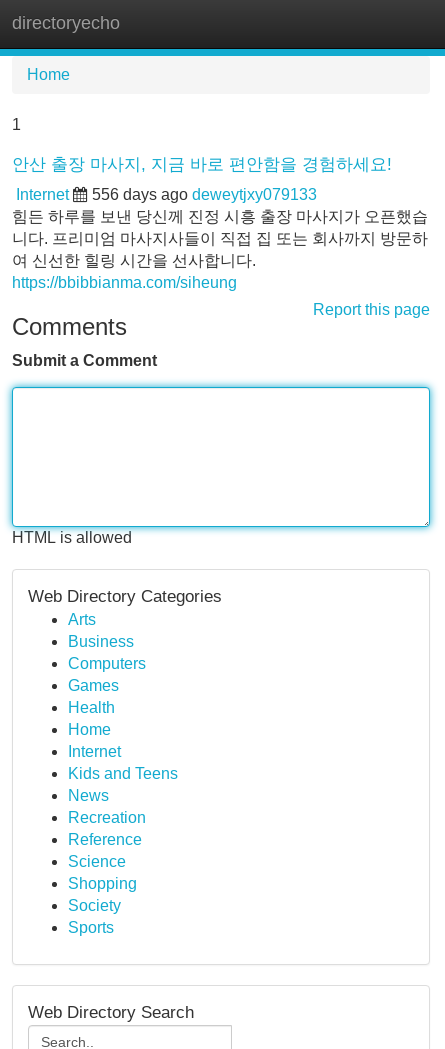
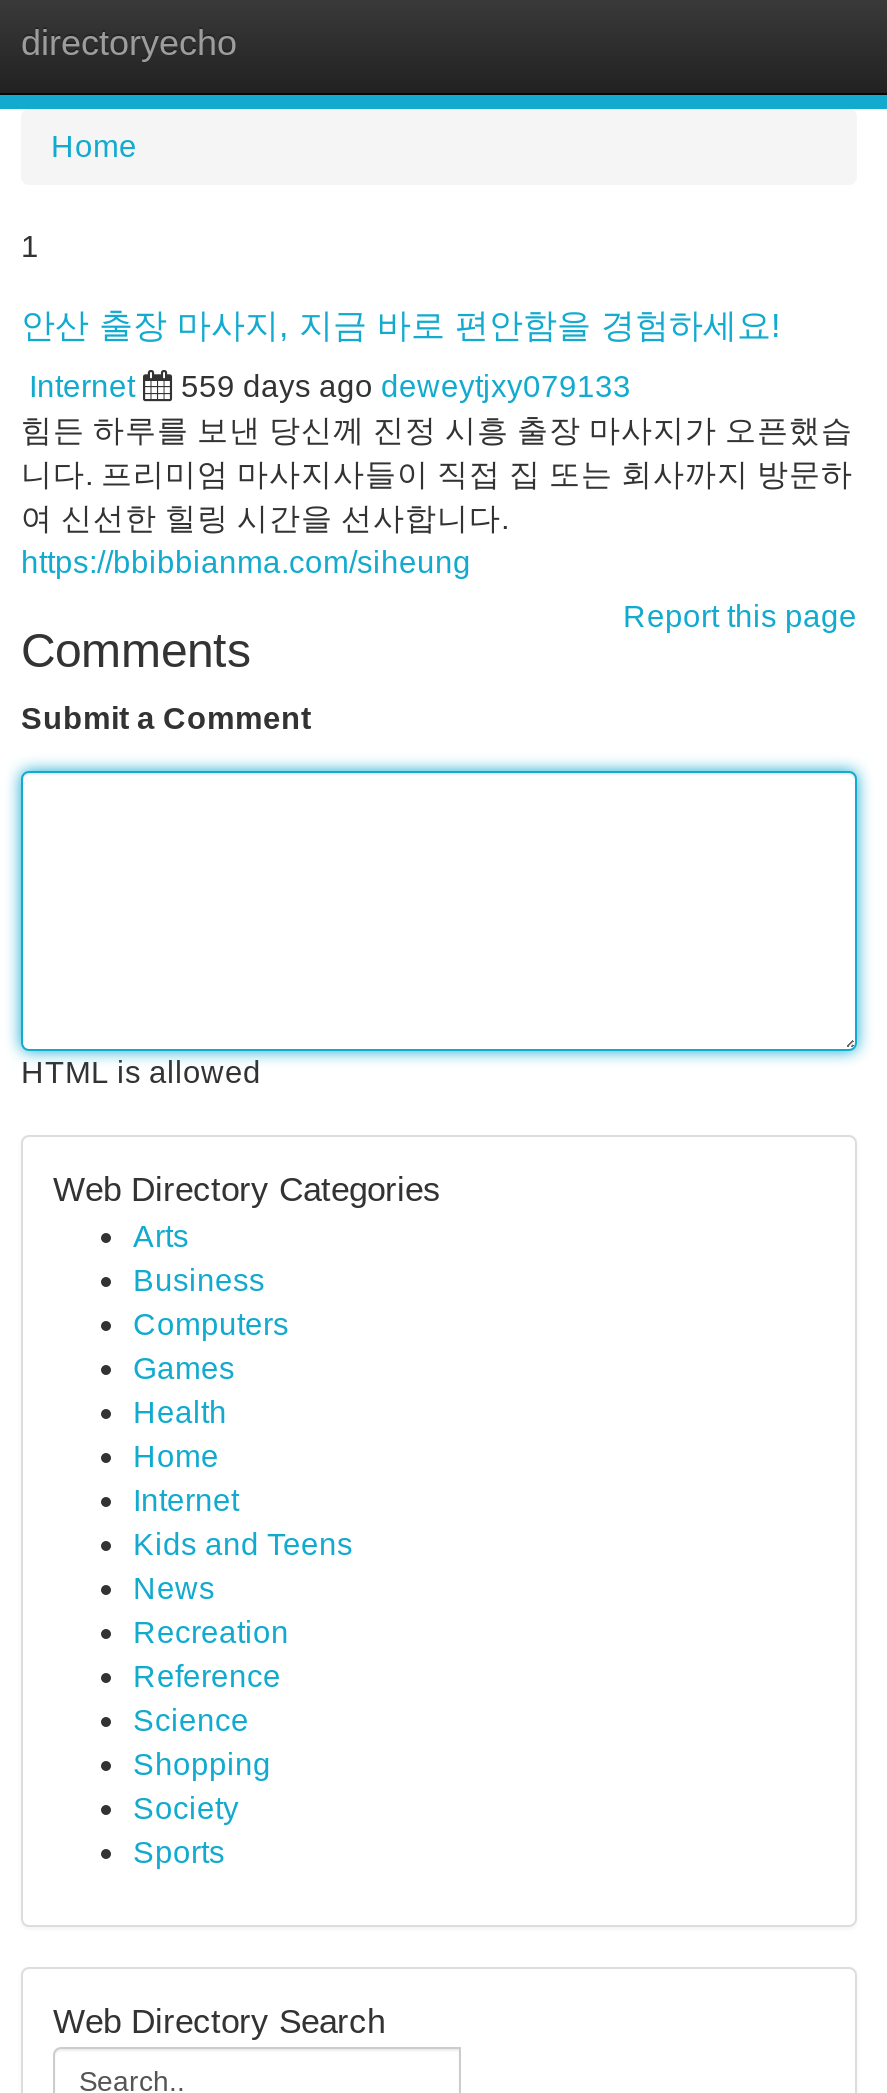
[92,186,317,203] 556 days ago deweytjxy079133 -> [181,369,631,403] 559 days ago deweytjxy079133

